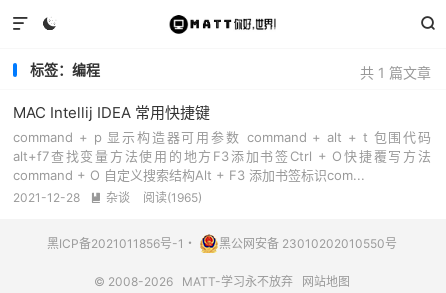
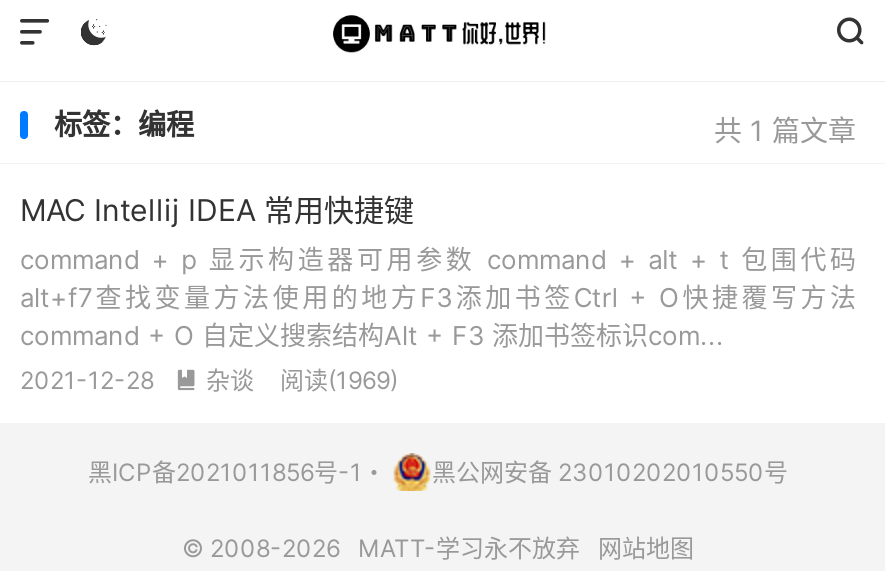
[143,190,202,205] 阅读(1965) -> [280,365,398,395] 阅读(1969)

